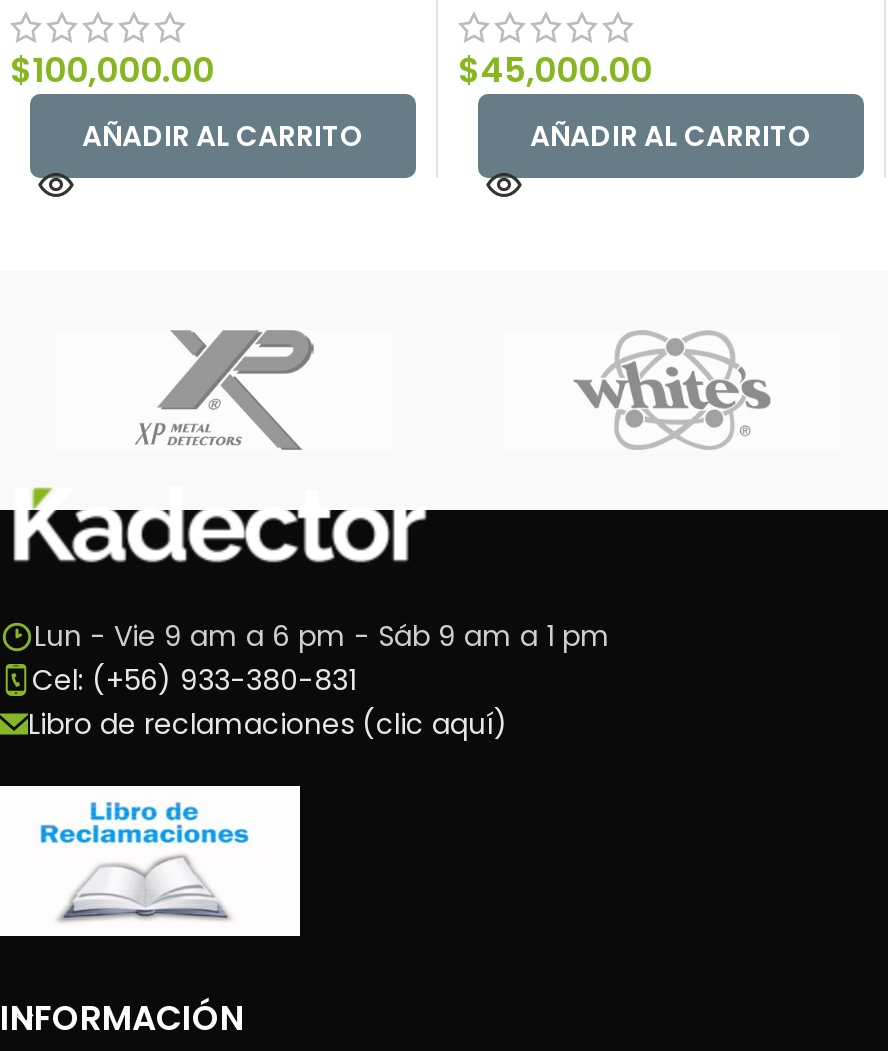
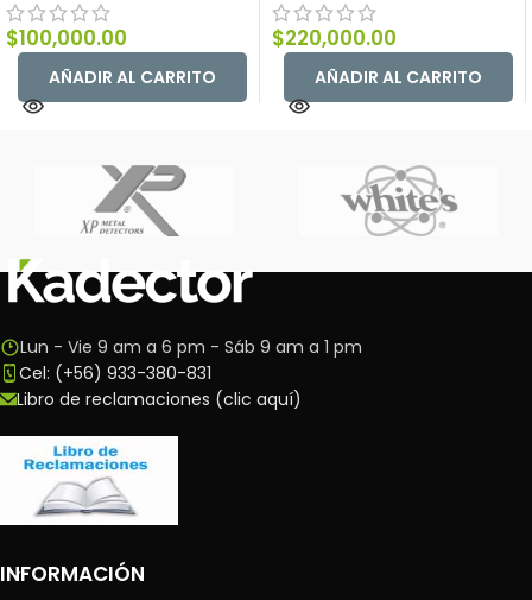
[458,46,652,94] $45,000.00 -> [272,24,397,52] $220,000.00

